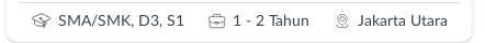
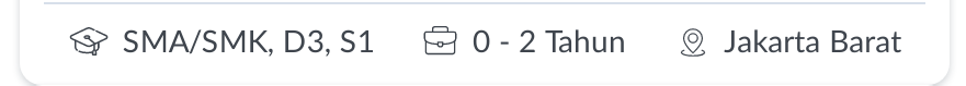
[233,14,309,29] 1 - 2 Tahun -> [473,28,626,58] 0 - 2 Tahun
[358,14,448,29] Jakarta Utara -> [724,28,902,58] Jakarta Barat

